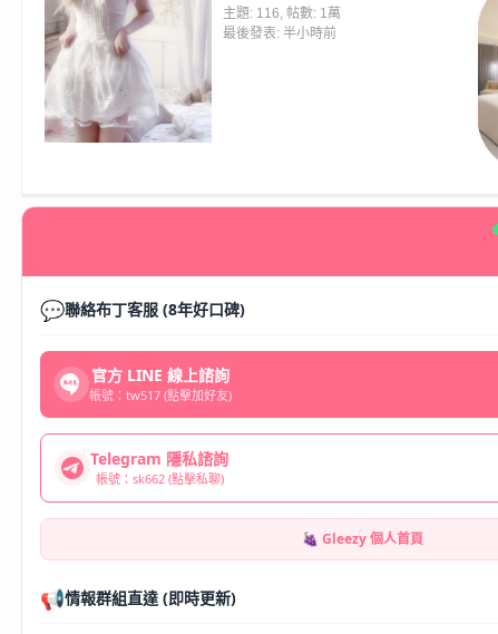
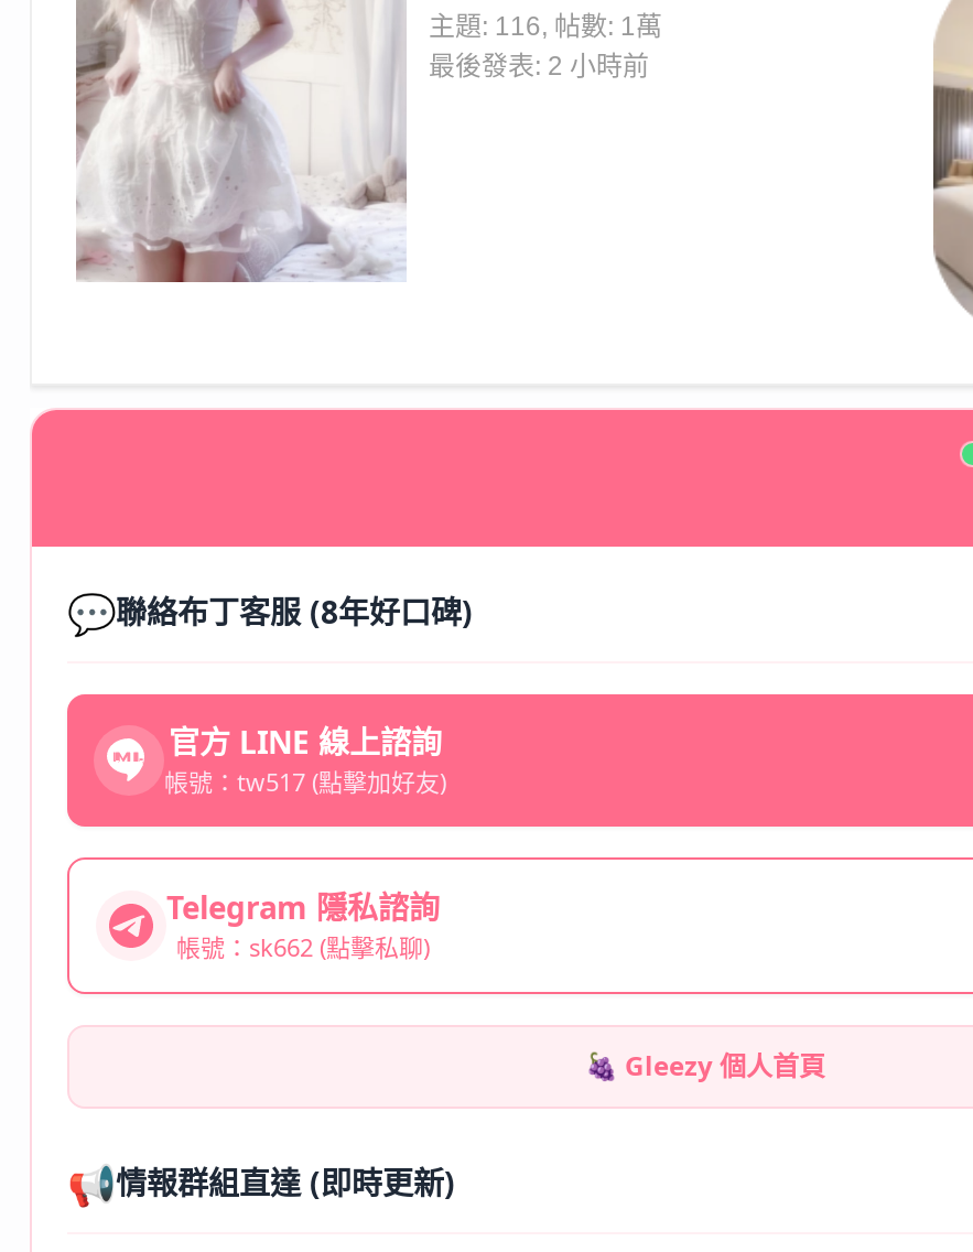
[223,26,336,41] 最後發表:半小時前 -> [429,51,649,82] 最後發表: 2 小時前

